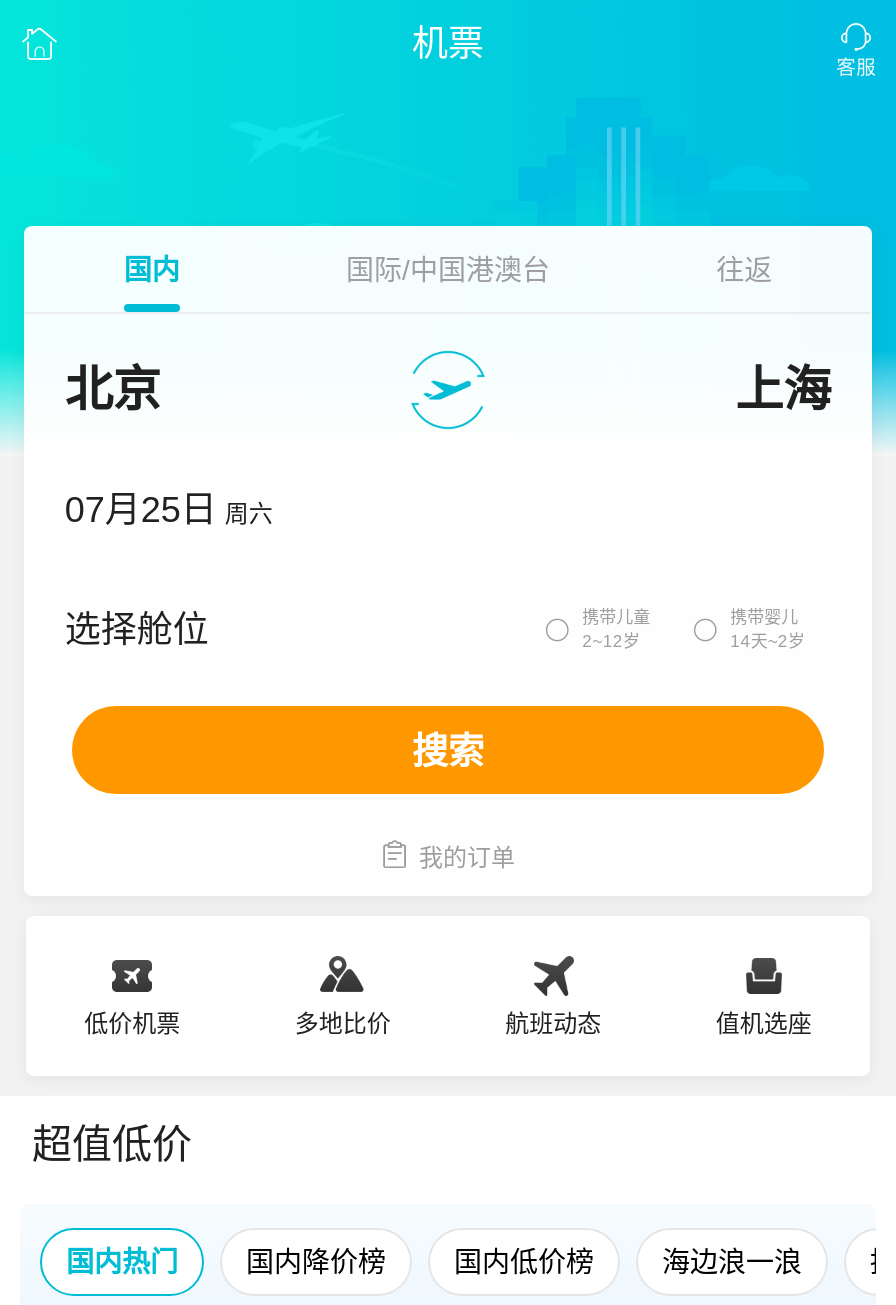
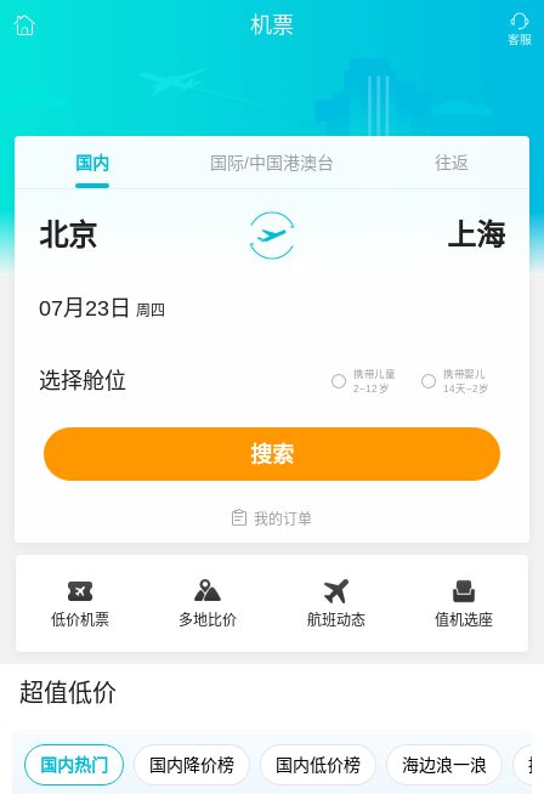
[65,490,273,530] 07月25日 周六 -> [39,296,166,321] 07月23日 周四

